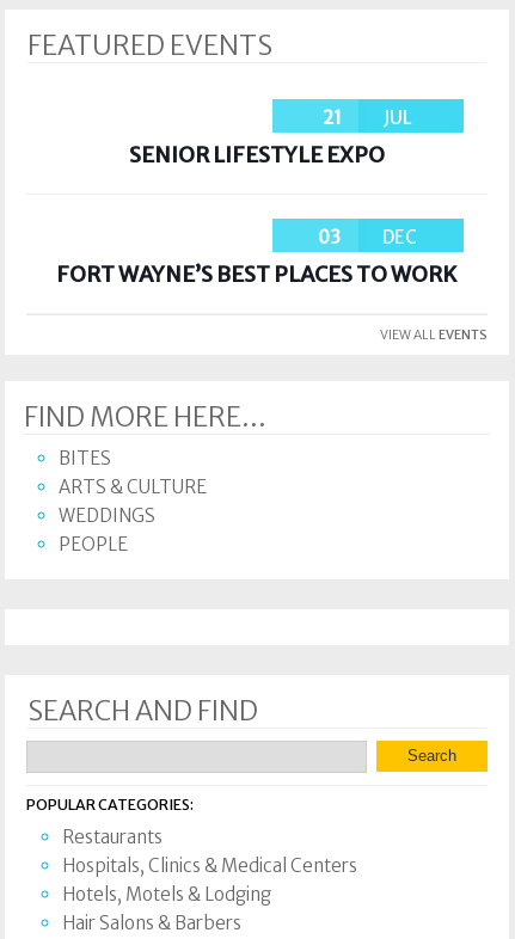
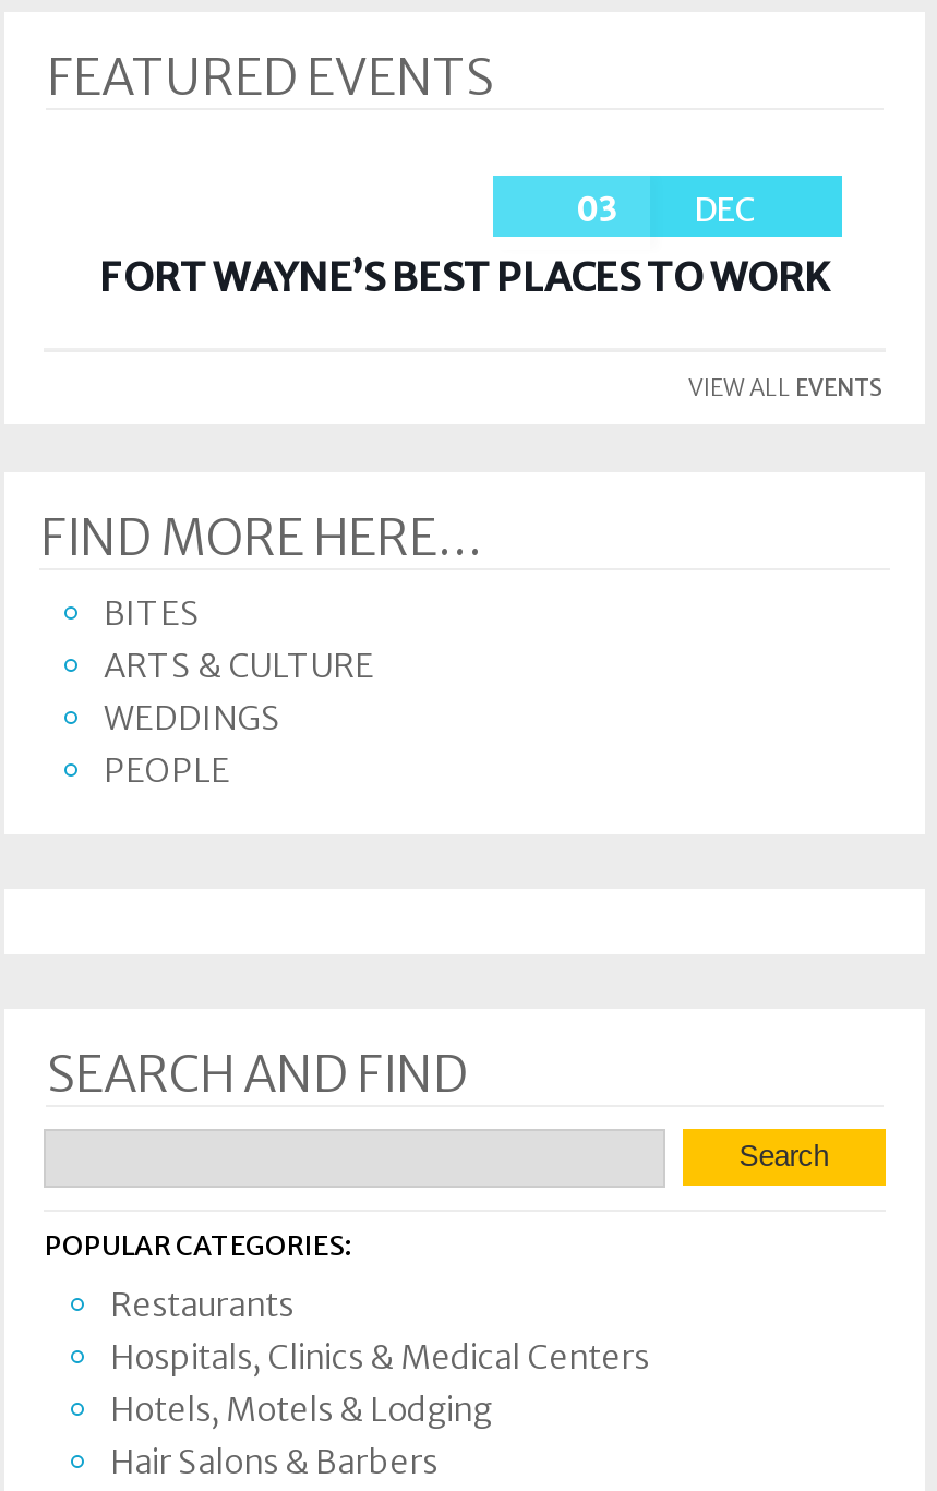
[129,107,412,169] 21 | JUL | SENIOR LIFESTYLE EXPO -> none

